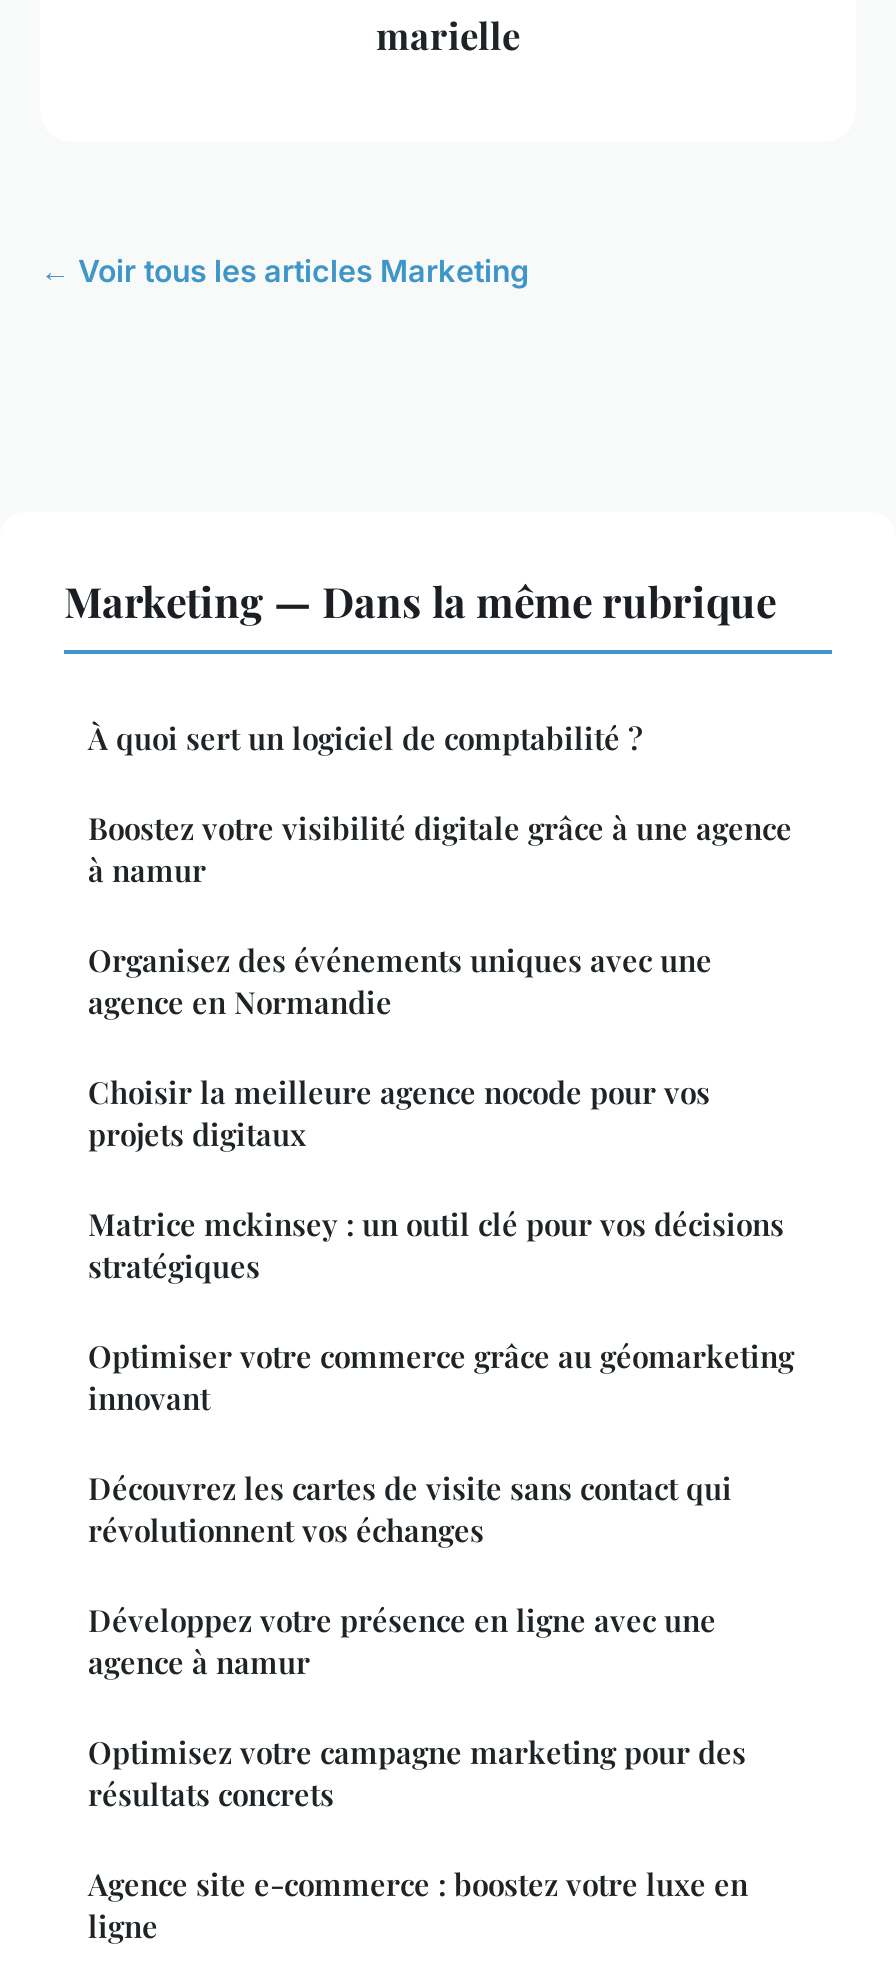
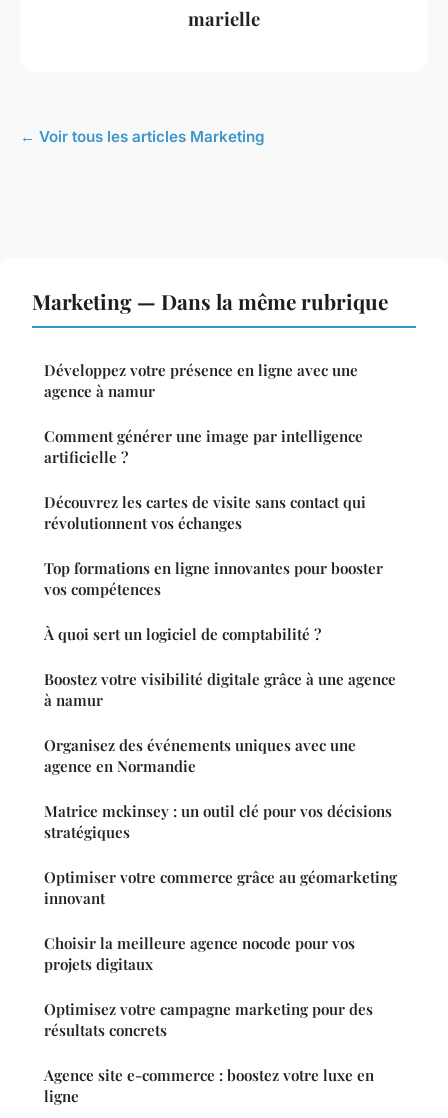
none -> [44,426,383,599] Comment générer une image par intelligence | artificielle ? | Top formations en ligne innovantes pour booster | vos compétences
moved [88,718,792,1022] -> [44,624,396,776]: À quoi sert un logiciel de comptabilité ? | Boostez votre visibilité digitale grâce à une agence | à namur | Organisez des événements uniques avec une | agence en Normandie
moved [88,1072,710,1154] -> [44,933,355,974]: Choisir la meilleure agence nocode pour vos | projets digitaux
moved [88,1204,794,1418] -> [44,801,397,908]: Matrice mckinsey : un outil clé pour vos décisions | stratégiques | Optimiser votre commerce grâce au géomarketing | innovant
moved [88,1468,732,1550] -> [44,492,366,533]: Découvrez les cartes de visite sans contact qui | révolutionnent vos échanges
moved [88,1600,716,1682] -> [44,360,358,401]: Développez votre présence en ligne avec une | agence à namur

